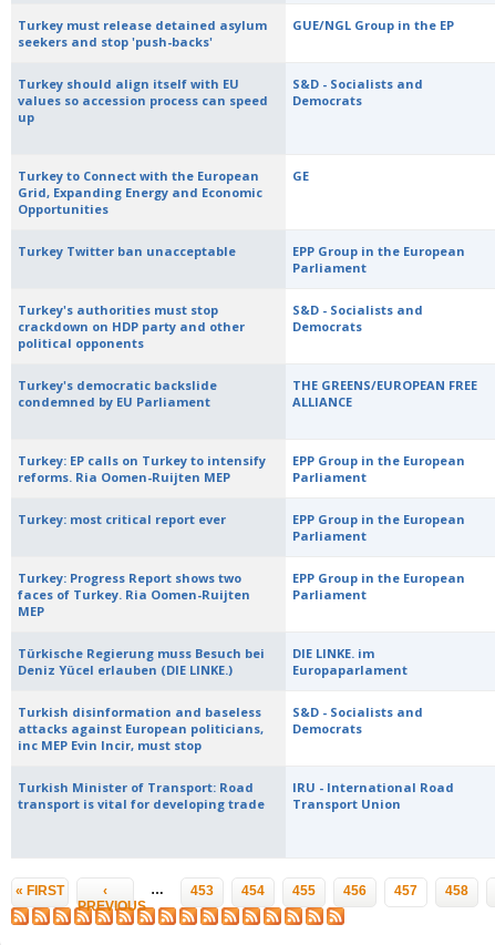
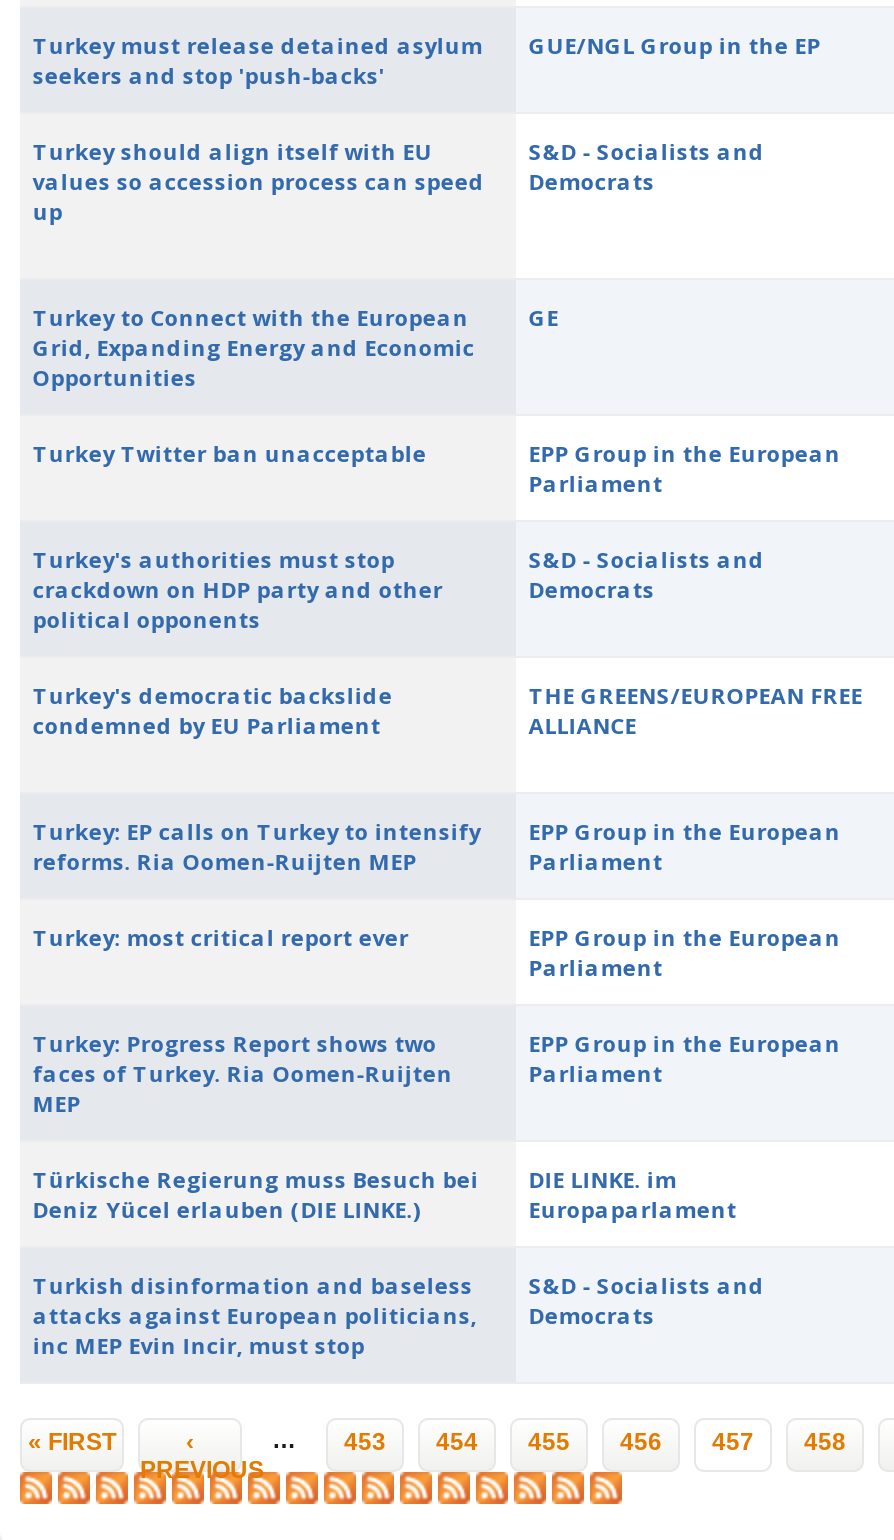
[18,779,265,812] Turkish Minister of Transport: Road | transport is vital for developing trade -> none
[293,779,454,812] IRU - International Road | Transport Union -> none

